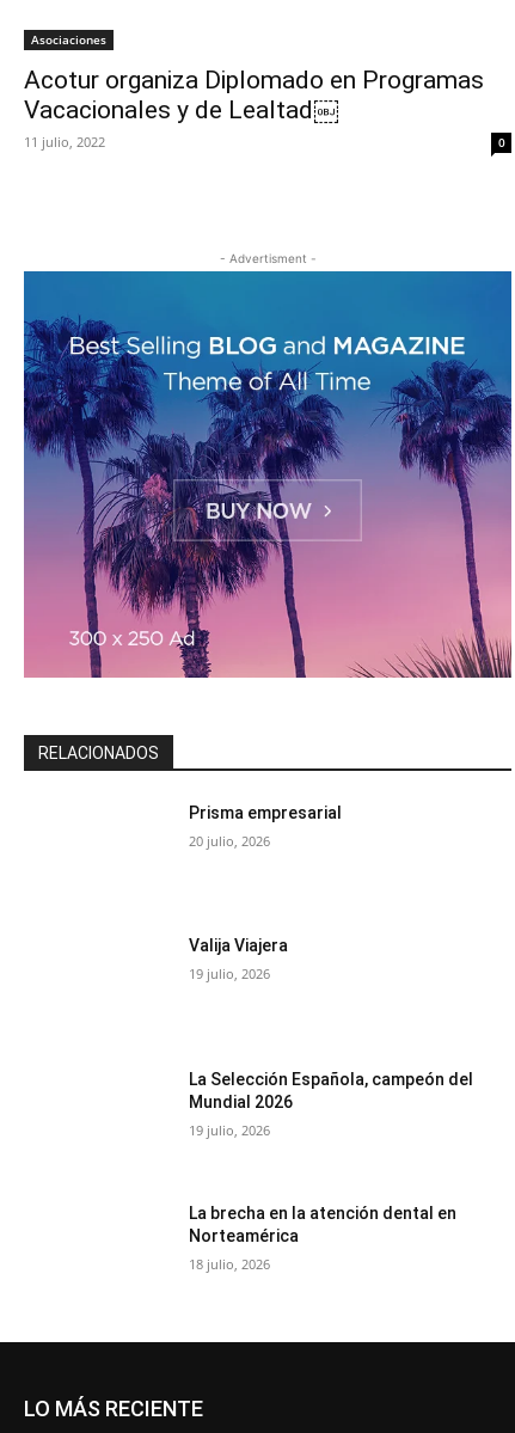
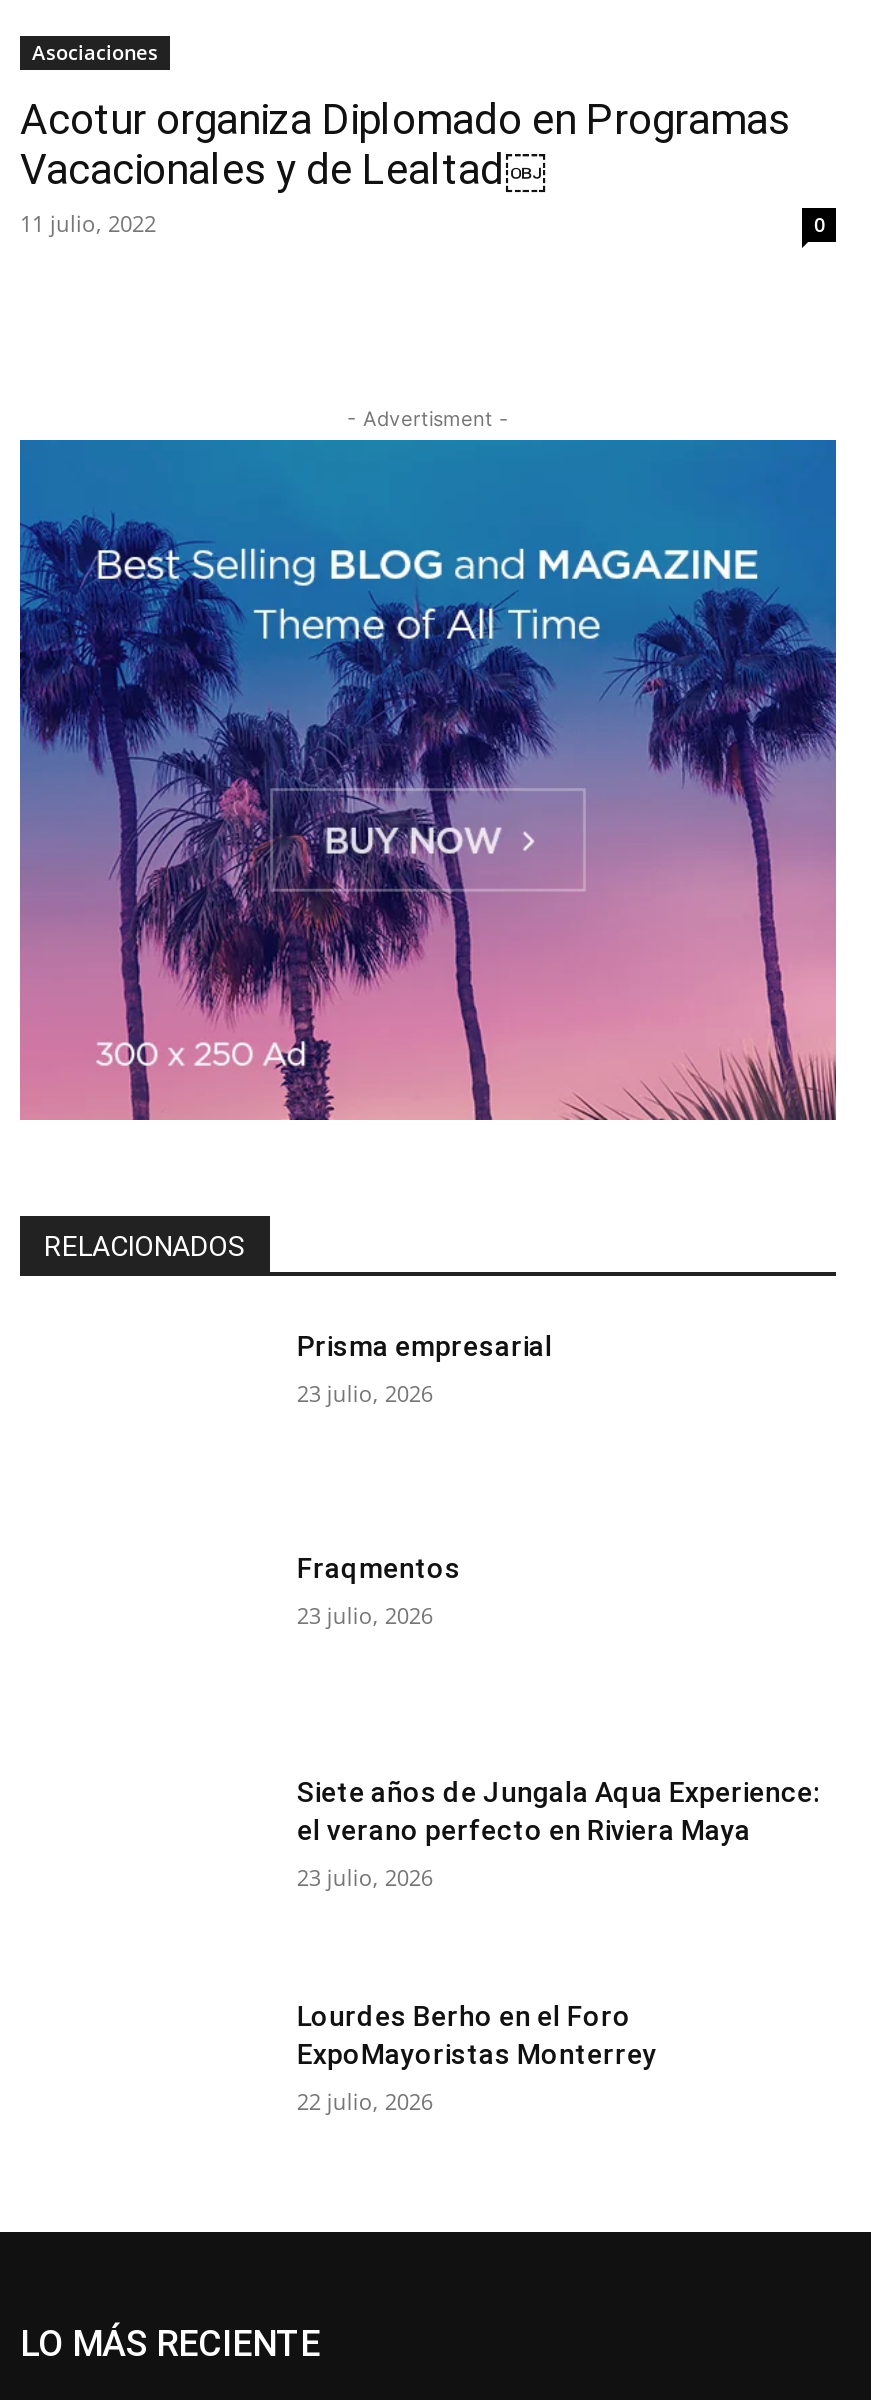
[189,832,271,850] 20 julio, 2026 -> [297,1378,433,1408] 23 julio, 2026
[189,936,288,956] Valija Viajera -> [297,1553,461,1585] Fraqmentos
[189,965,271,983] 19 julio, 2026 -> [297,1601,433,1631] 23 julio, 2026
[189,1070,474,1112] La Selección Española, campeón del | Mundial 2026 -> [297,1776,821,1846] Siete años de Jungala Aqua Experience: | el verano perfecto en Riviera Maya
[189,1121,271,1139] 19 julio, 2026 -> [297,1862,433,1892] 23 julio, 2026
[189,1203,457,1245] La brecha en la atención dental en | Norteamérica -> [297,2000,657,2070] Lourdes Berho en el Foro | ExpoMayoristas Monterrey
[189,1255,271,1273] 18 julio, 2026 -> [297,2086,433,2116] 22 julio, 2026

